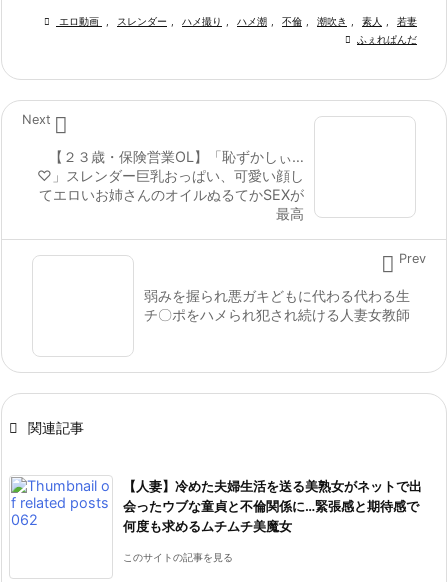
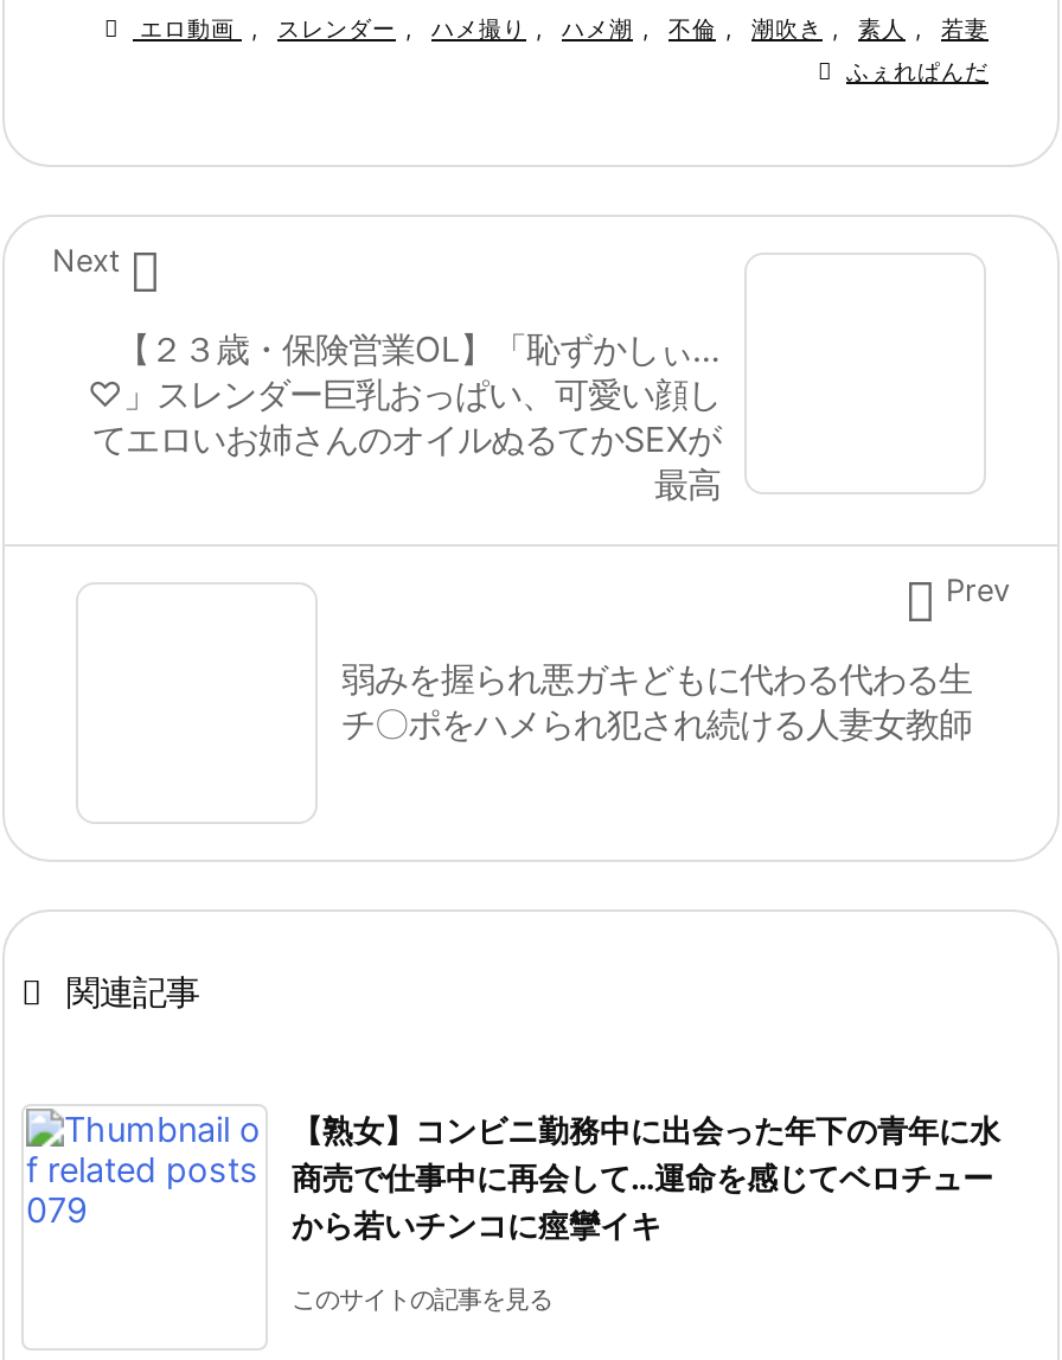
[123,479,422,534] 【人妻】冷めた夫婦生活を送る美熟女がネットで出 | 会ったウブな童貞と不倫関係に…緊張感と期待感で | 何度も求めるムチムチ美魔女 -> [292,1113,1000,1244] 【熟女】コンビニ勤務中に出会った年下の青年に水 | 商売で仕事中に再会して…運命を感じてベロチュー | から若いチンコに痙攣イキ

